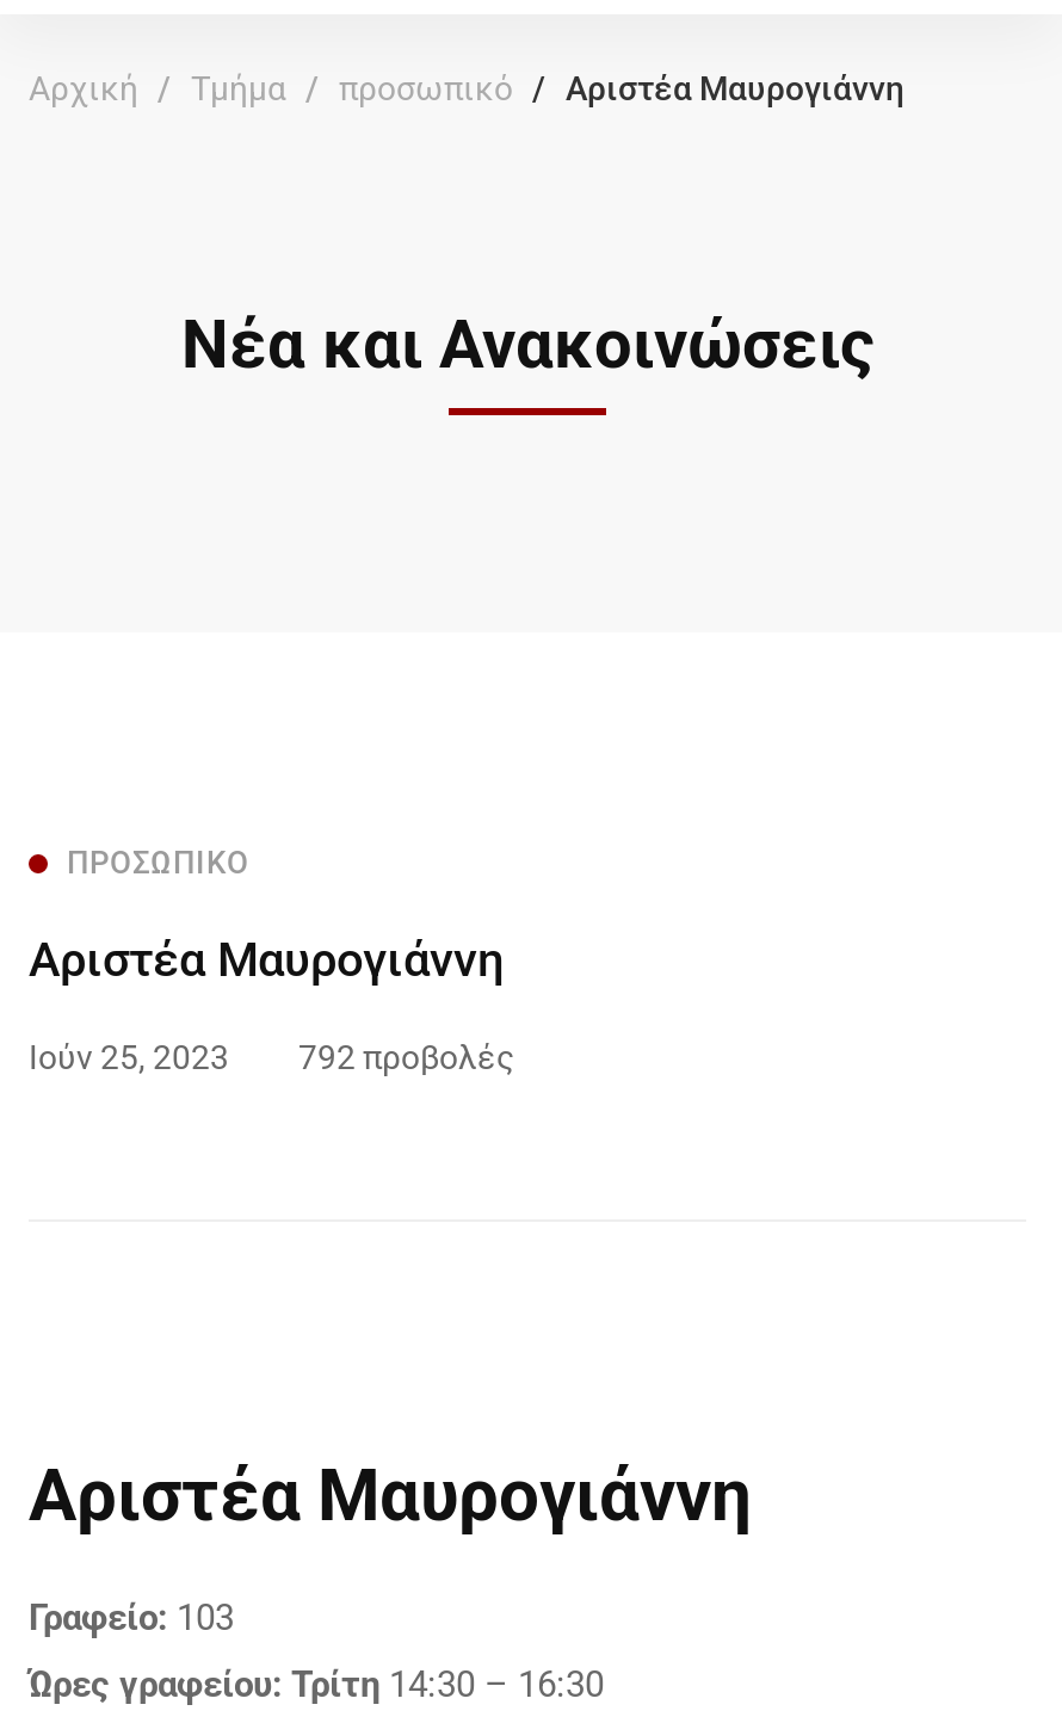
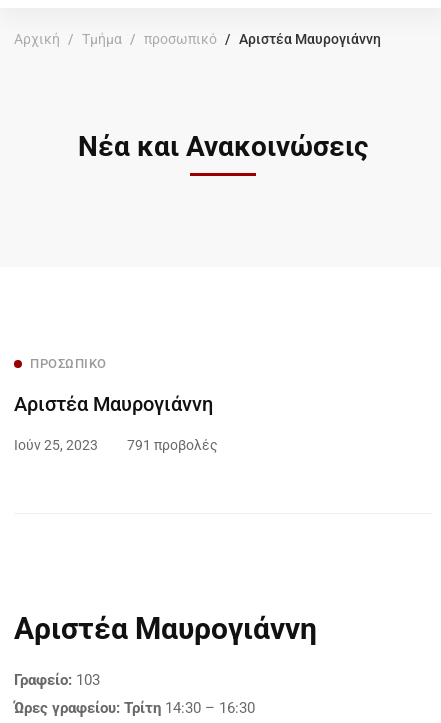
[29,1038,515,1076] Ιούν 25, 2023 792 προβολές -> [14,437,218,453] Ιούν 25, 2023 791 προβολές

